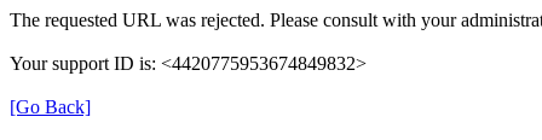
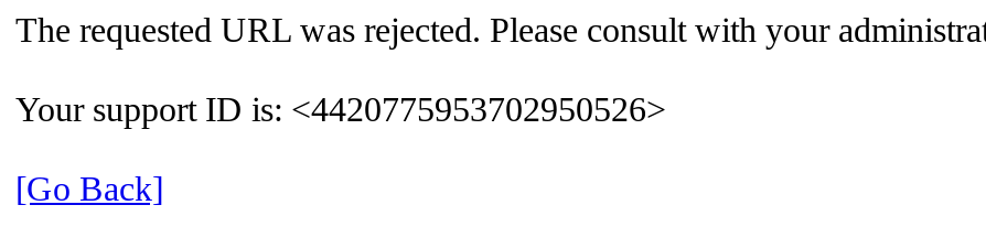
[10,53,367,74] Your support ID is: <4420775953674849832> -> [15,90,666,128] Your support ID is: <4420775953702950526>

